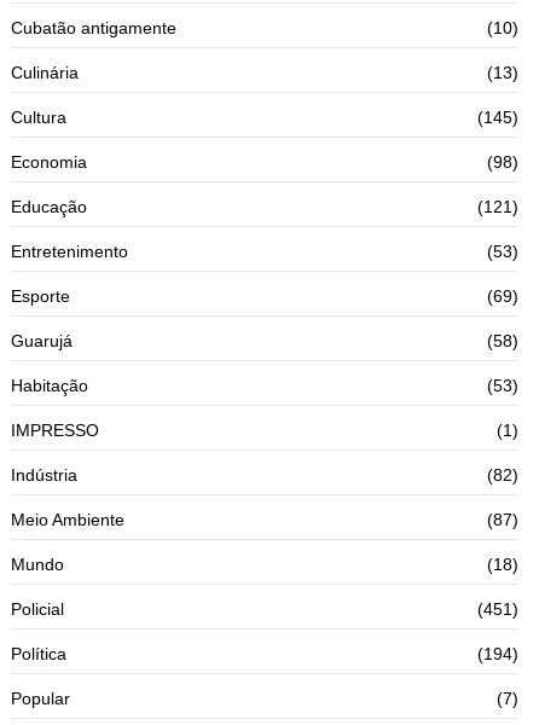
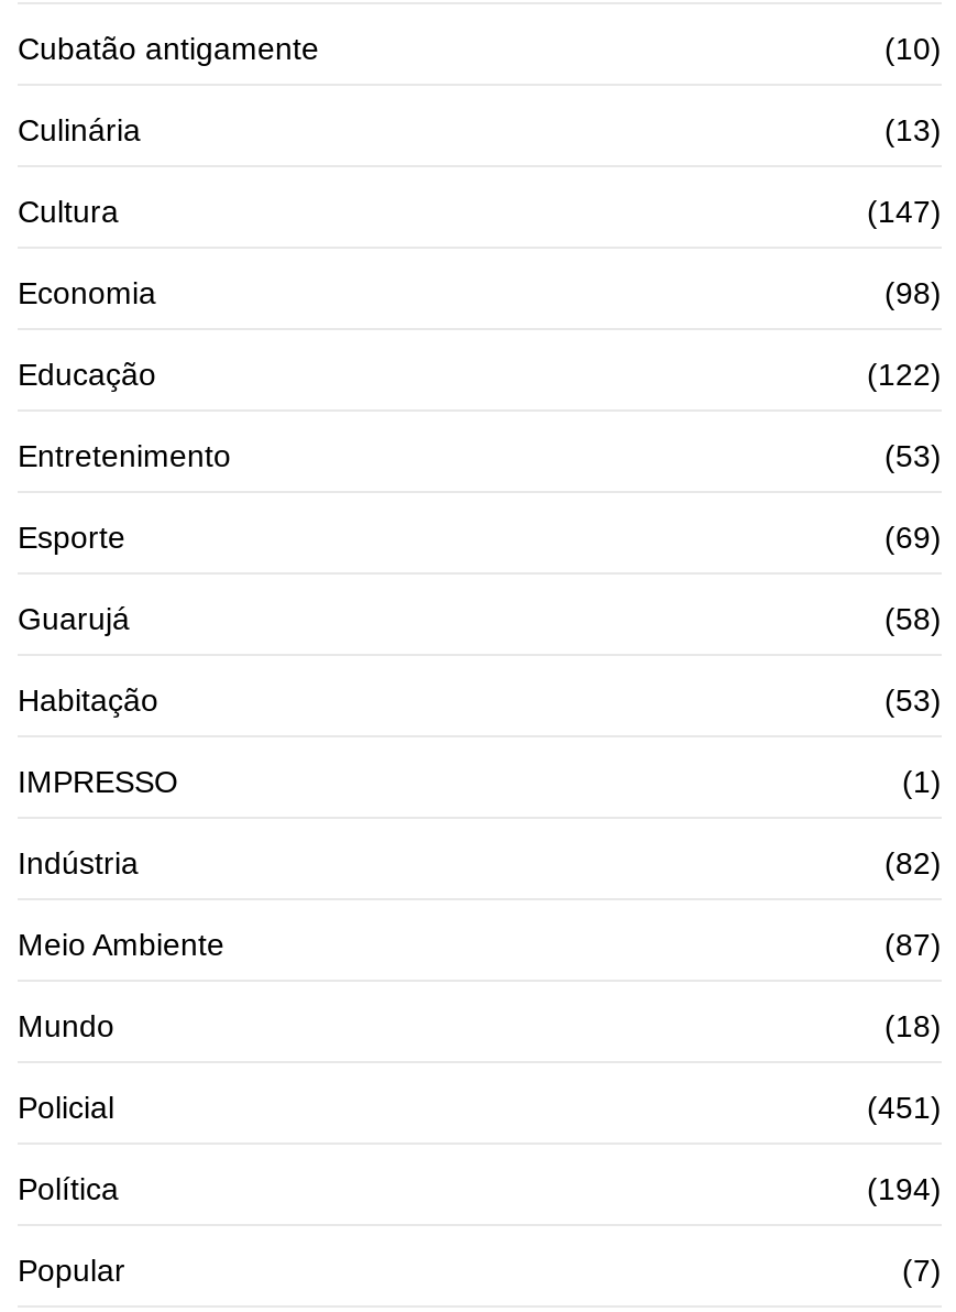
[473,108,518,127] (145) -> [858,194,942,229] (147)
[473,197,518,217] (121) -> [858,357,942,392] (122)

